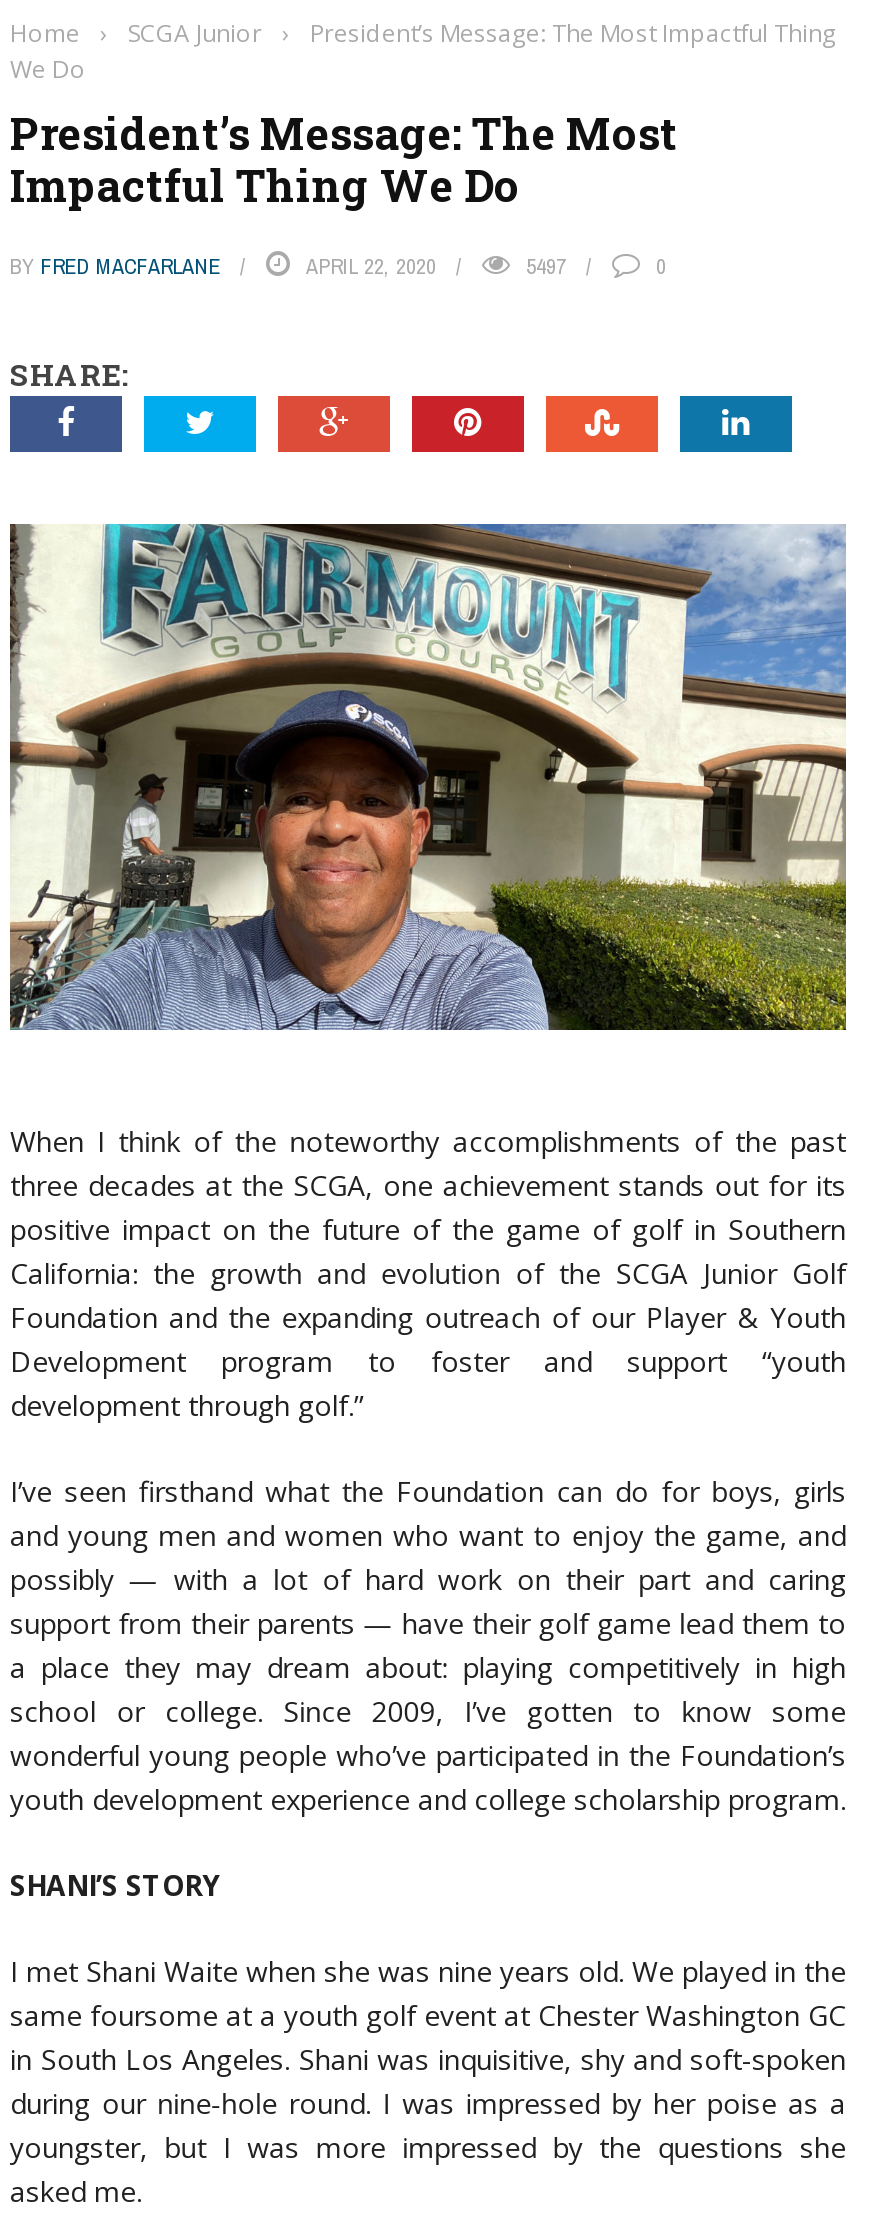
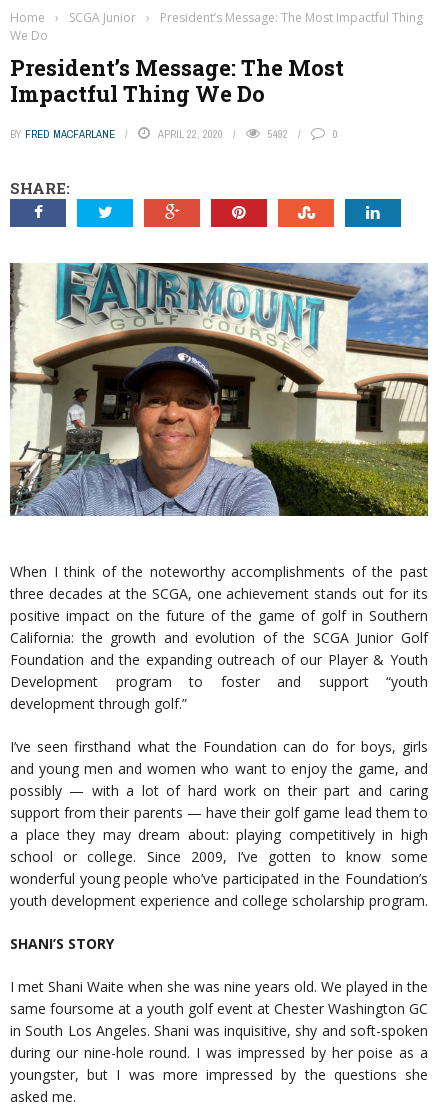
[526,252,566,280] 5497 -> [268,127,288,141] 5492

